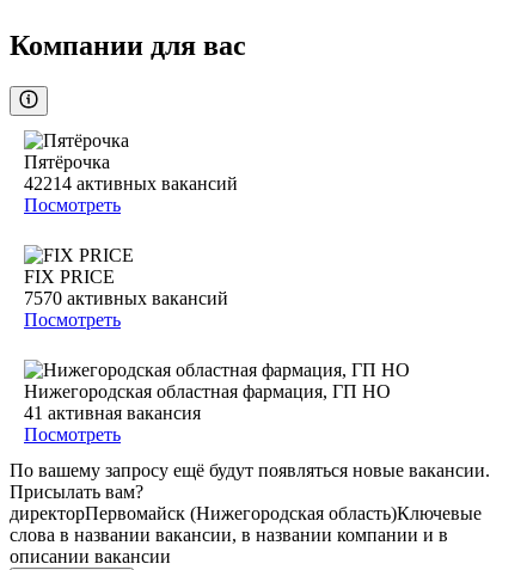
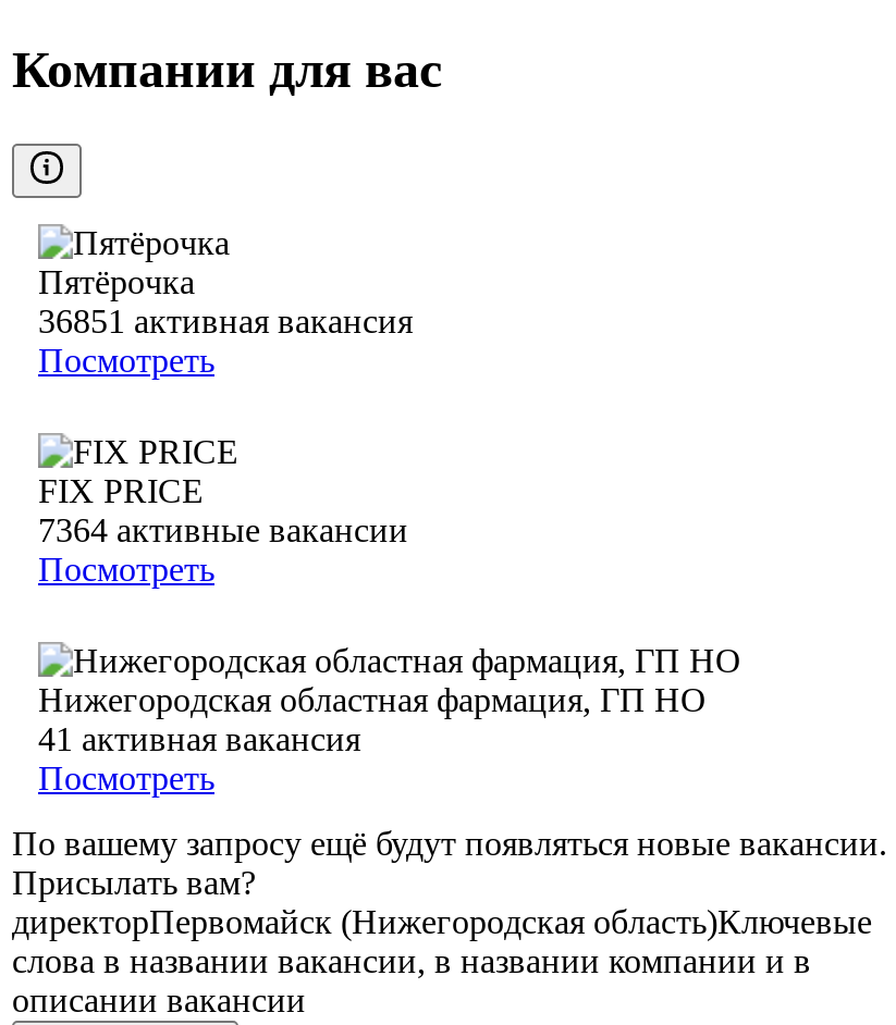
[24,174,238,194] 42214 активных вакансий -> [38,303,413,340] 36851 активная вакансия
[24,288,228,309] 7570 активных вакансий -> [38,512,408,549] 7364 активные вакансии

